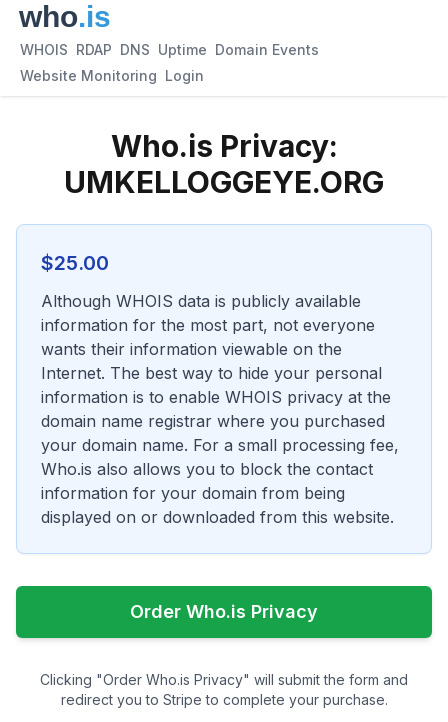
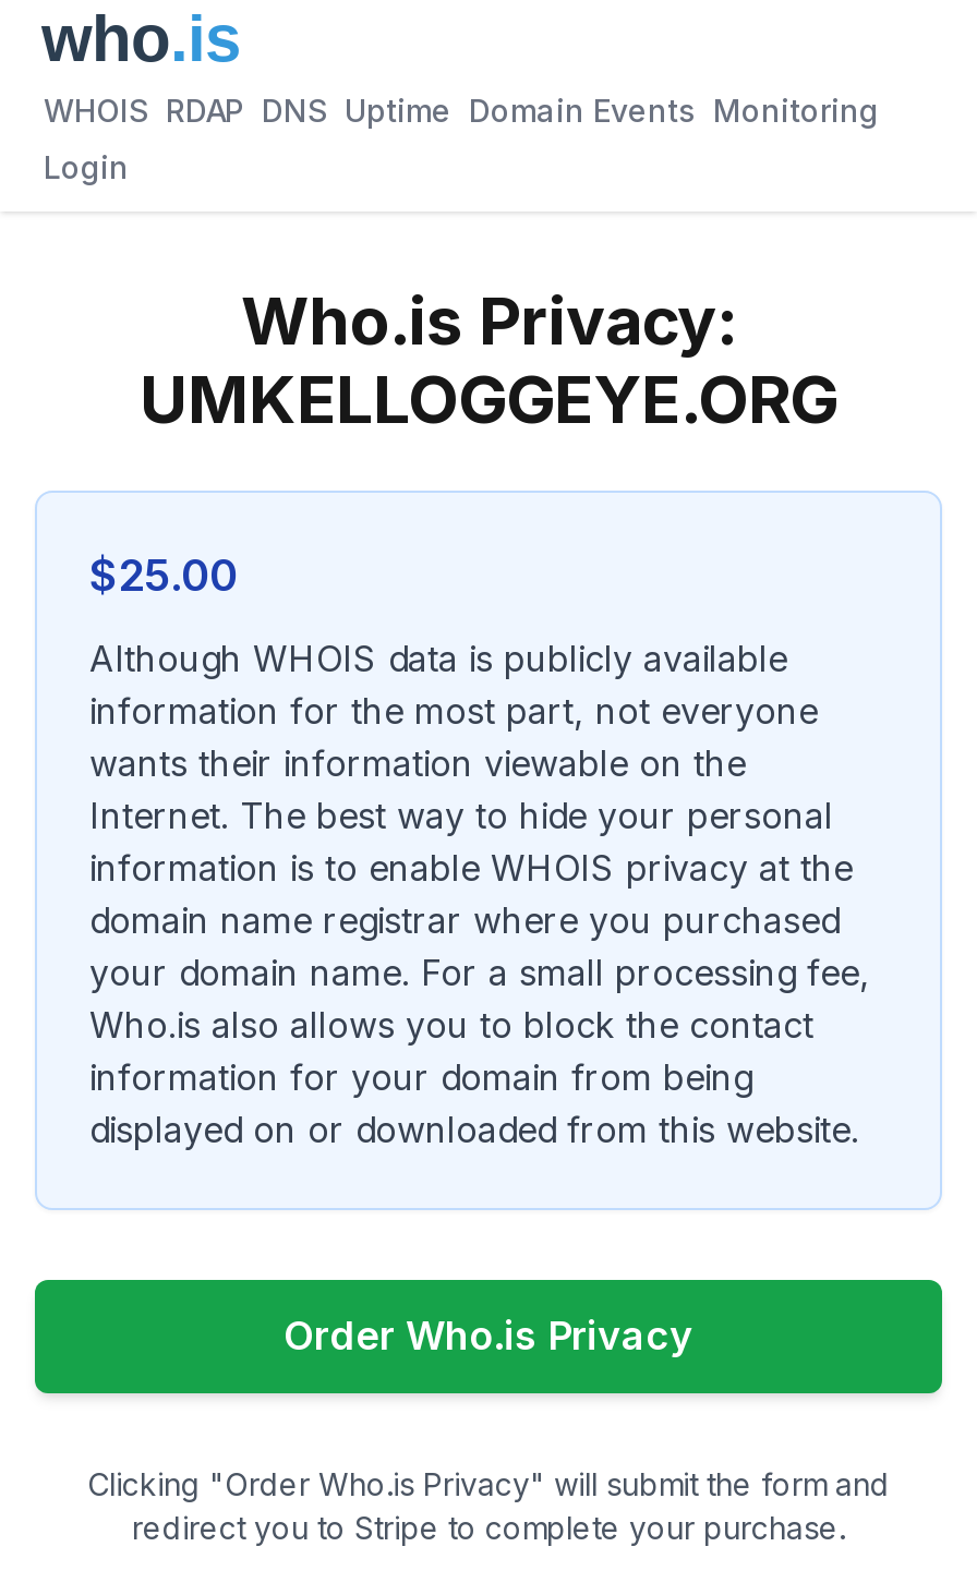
[20,41,319,58] WHOIS RDAP DNS Uptime Domain Events -> [44,92,879,129] WHOIS RDAP DNS Uptime Domain Events Monitoring
[20,67,204,84] Website Monitoring Login -> [44,148,129,185] Login

